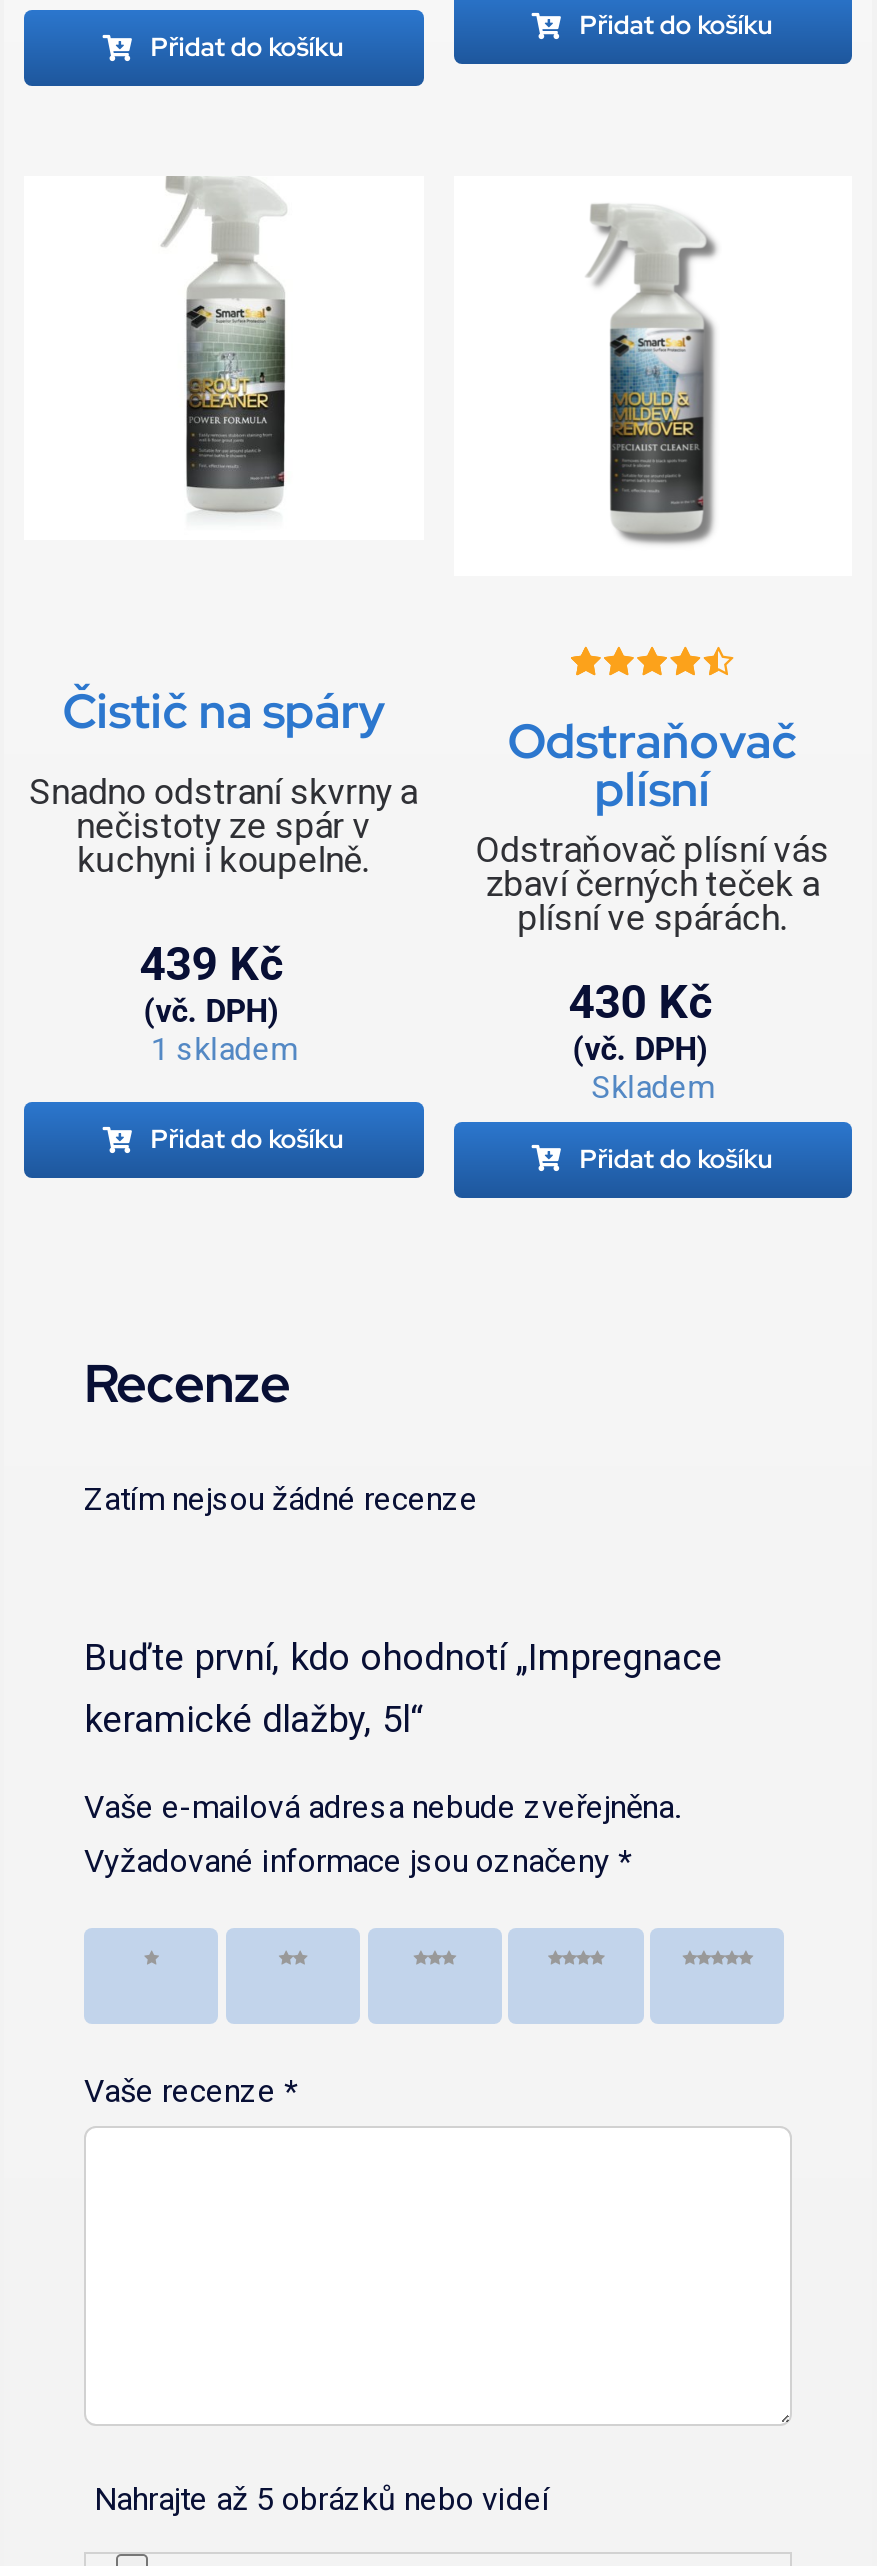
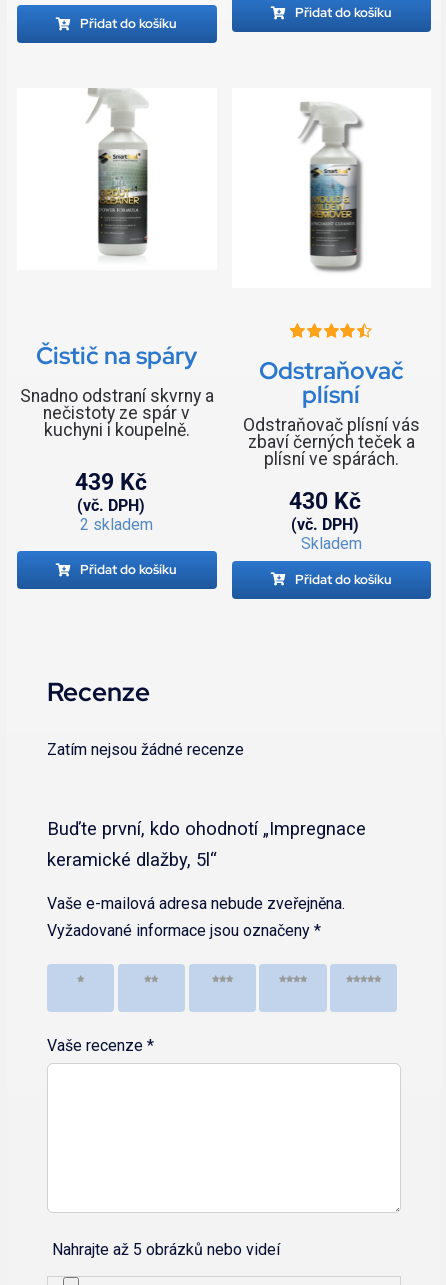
[150,1029,296,1067] 1 skladem -> [80,515,153,534] 2 skladem

